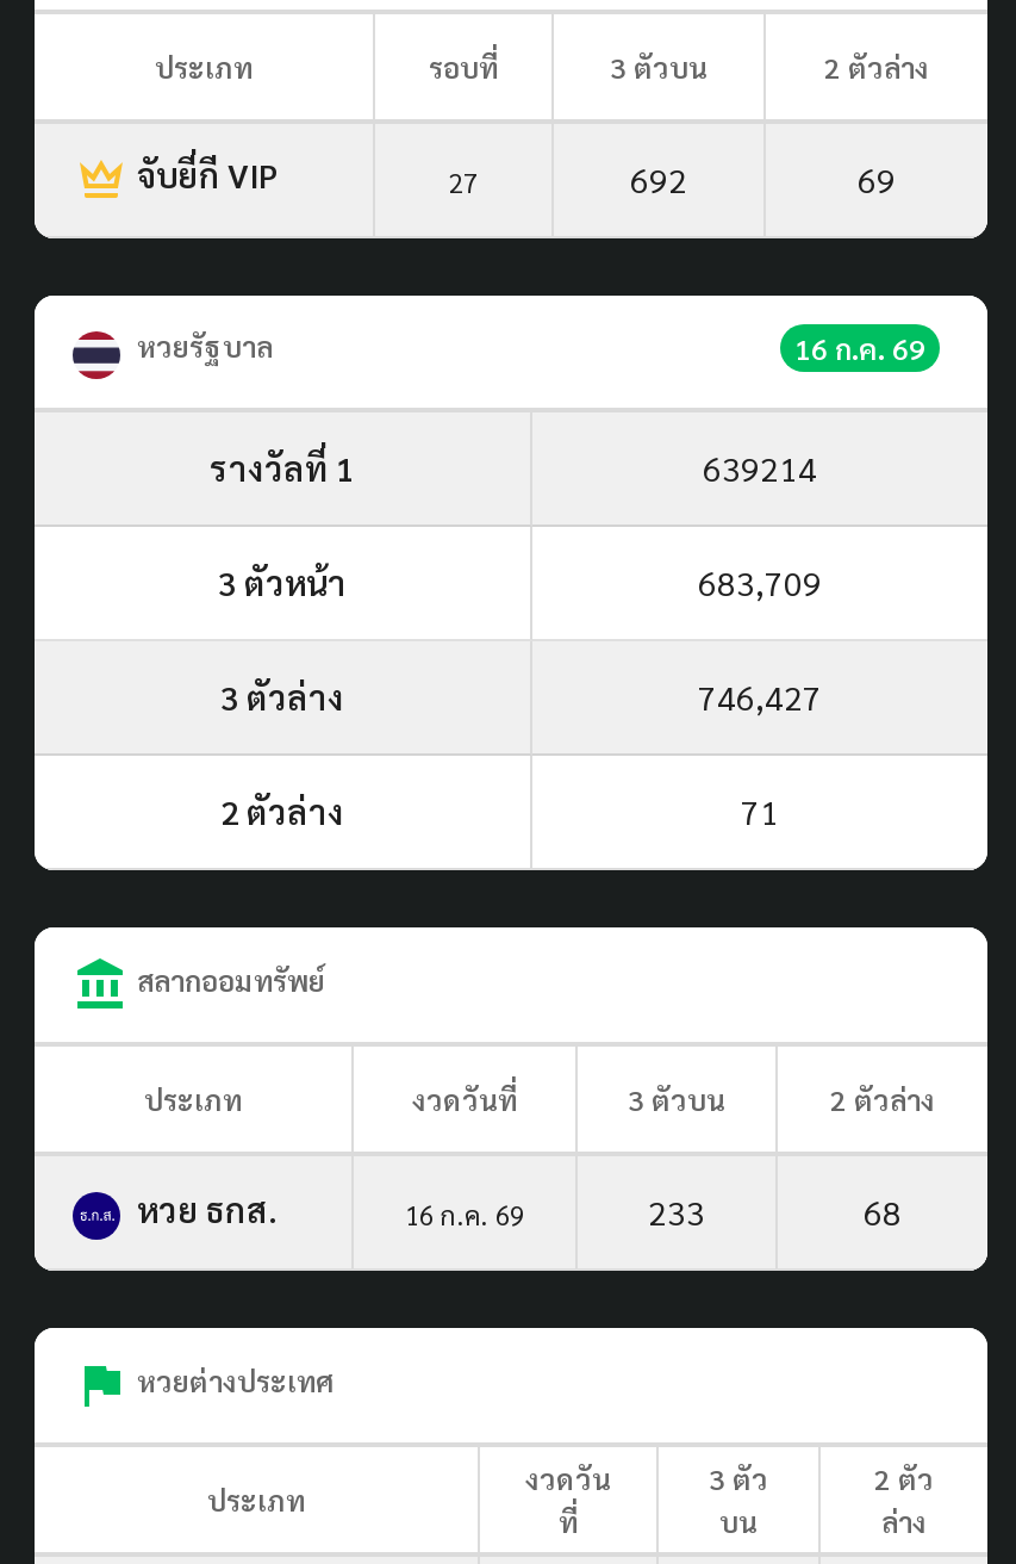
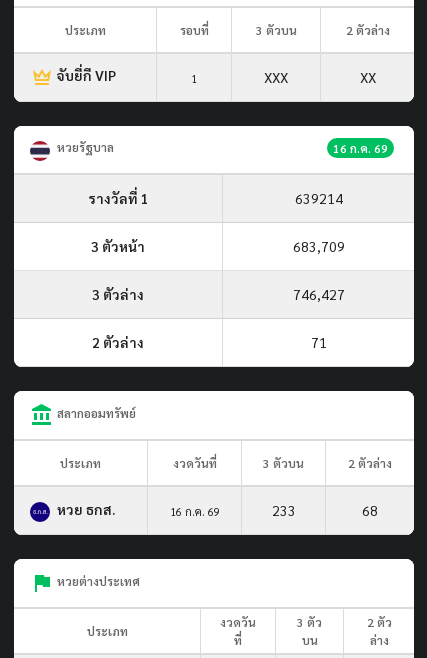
[449,157,896,200] 27 | 692 | 69 -> [191,68,375,86] 1 | XXX | XX

